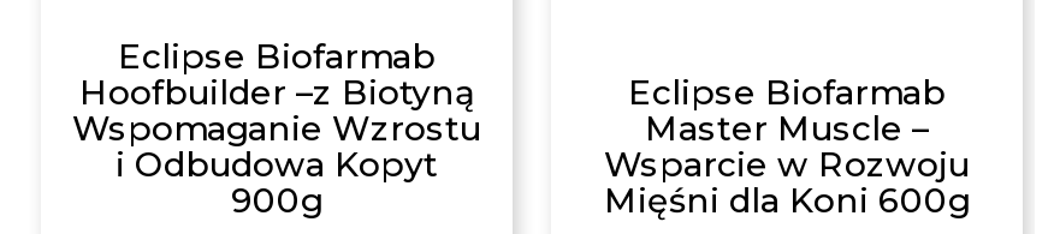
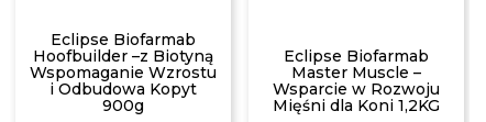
[604,179,970,222] Mięśni dla Koni 600g -> [273,96,440,115] Mięśni dla Koni 1,2KG

